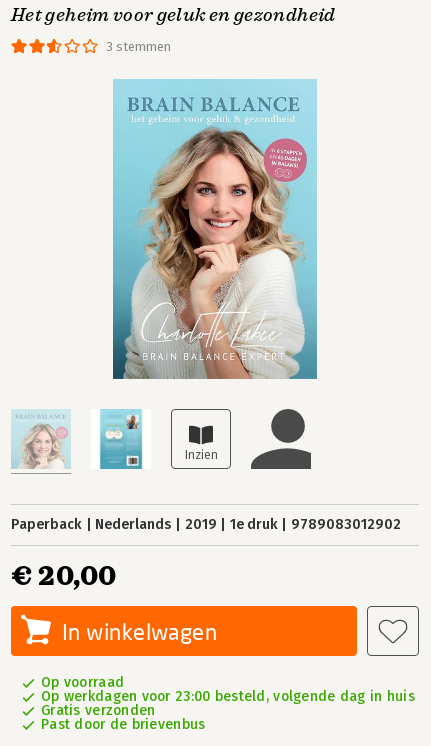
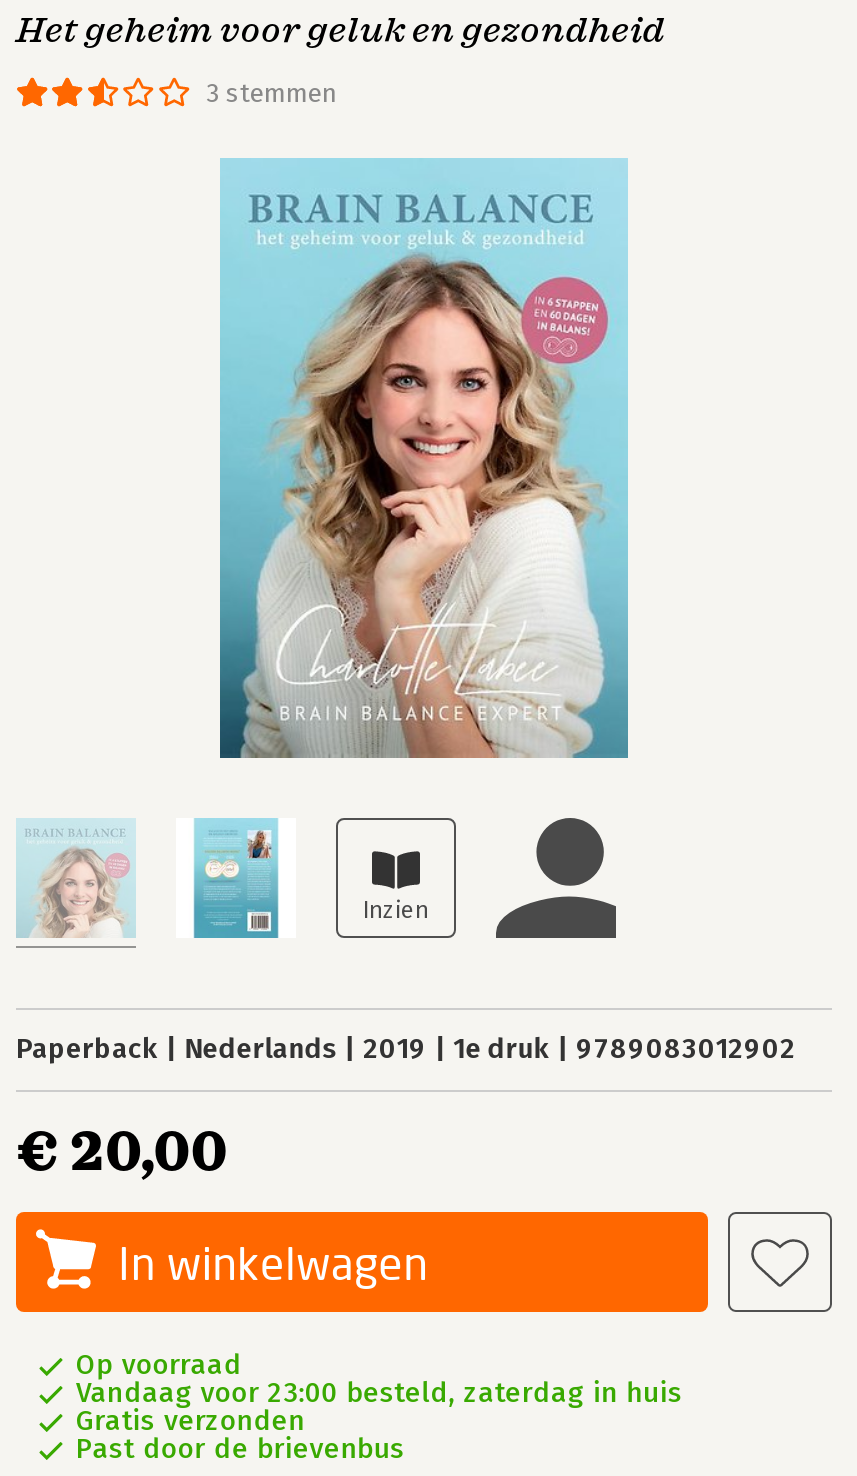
[41,688,415,705] Op werkdagen voor 23:00 besteld, volgende dag in huis -> [76,1376,683,1410] Vandaag voor 23:00 besteld, zaterdag in huis

